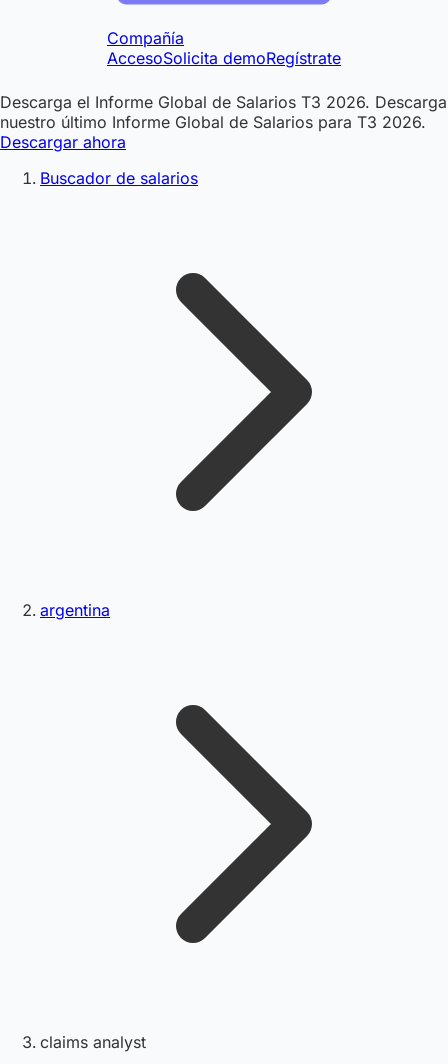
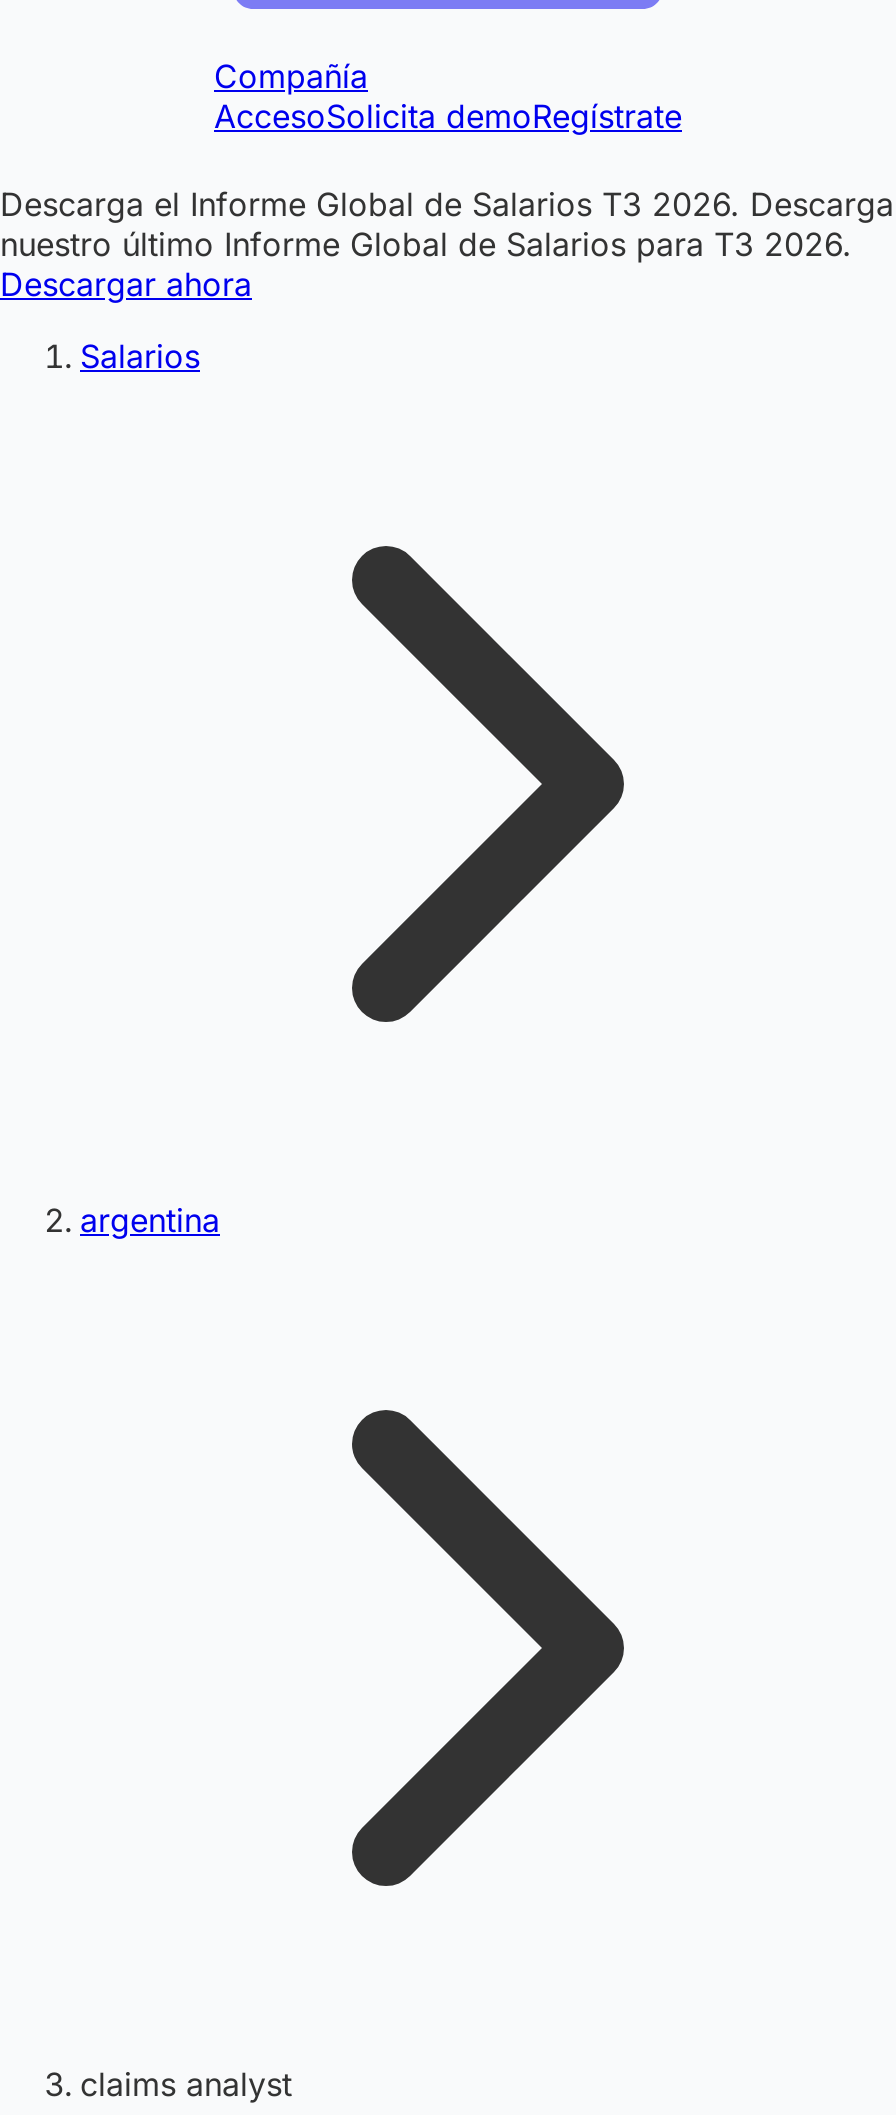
[40,168,198,188] Buscador de salarios -> [80,336,200,376] Salarios

